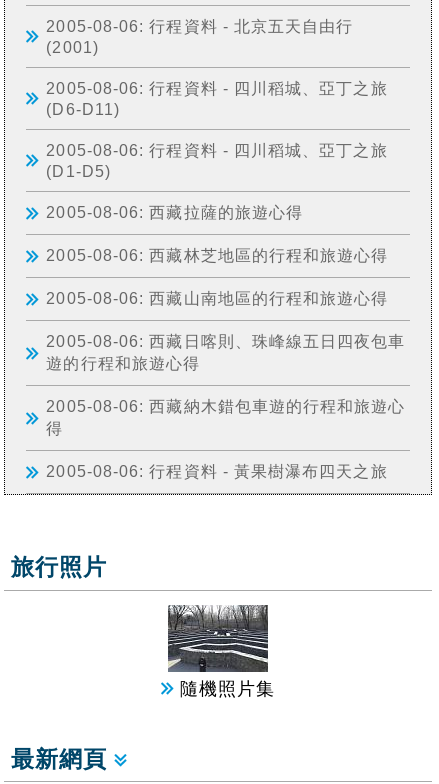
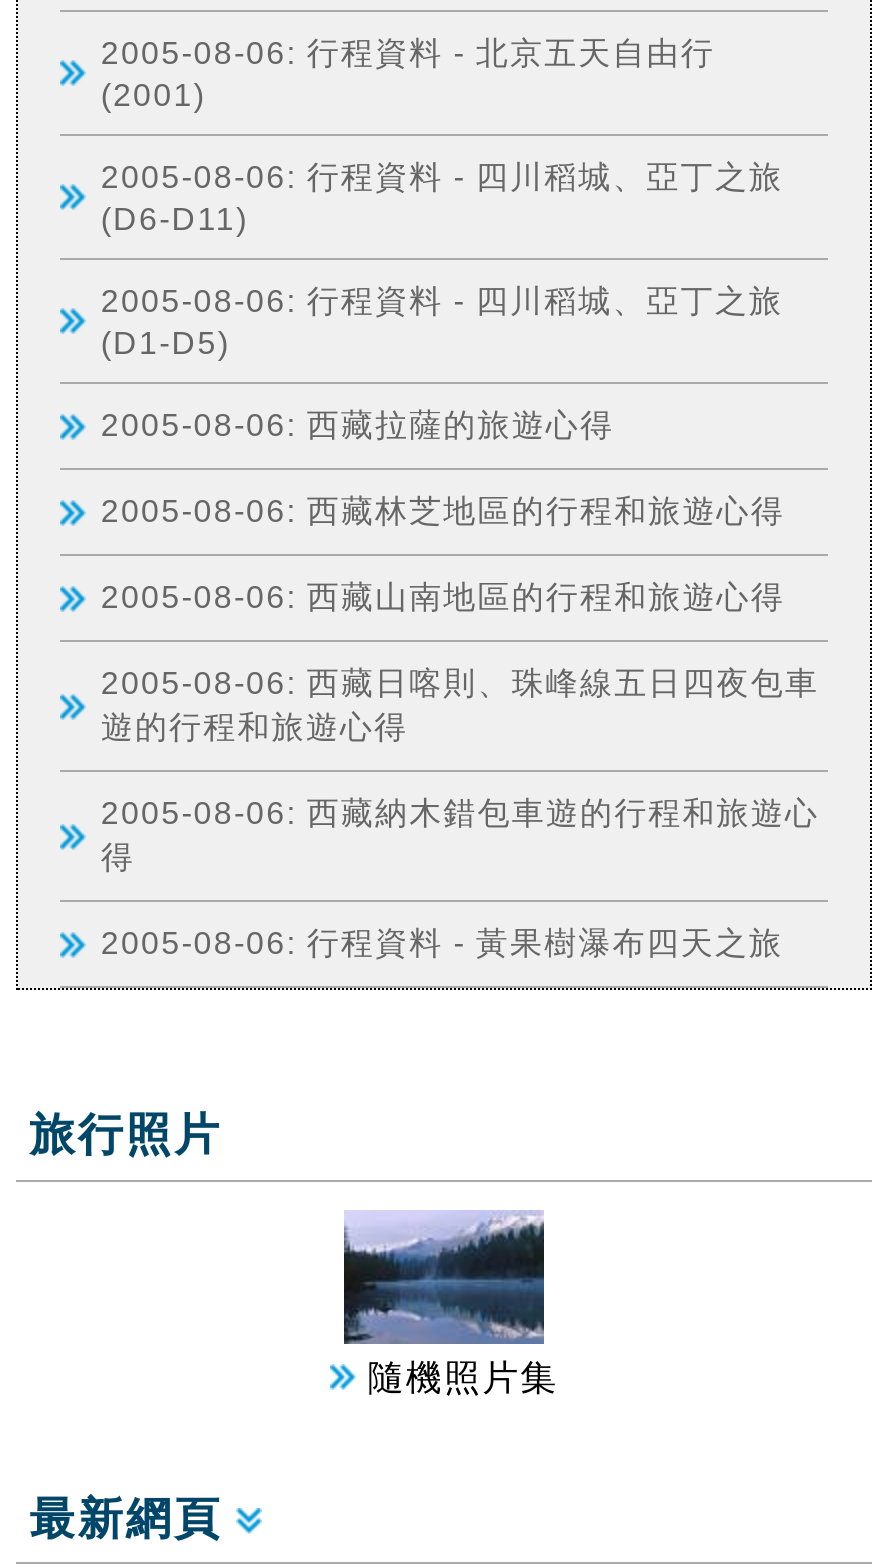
[167,604,269,673] [image] -> [342,1210,546,1346] [image]

